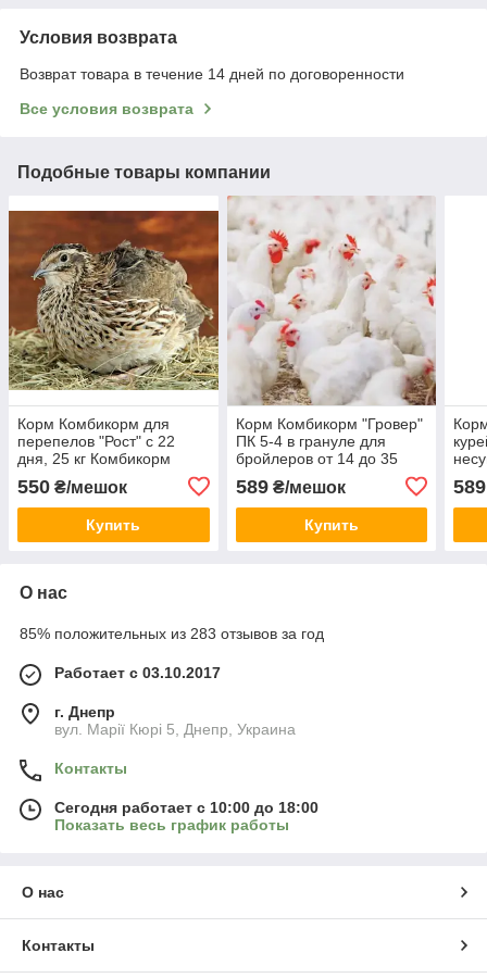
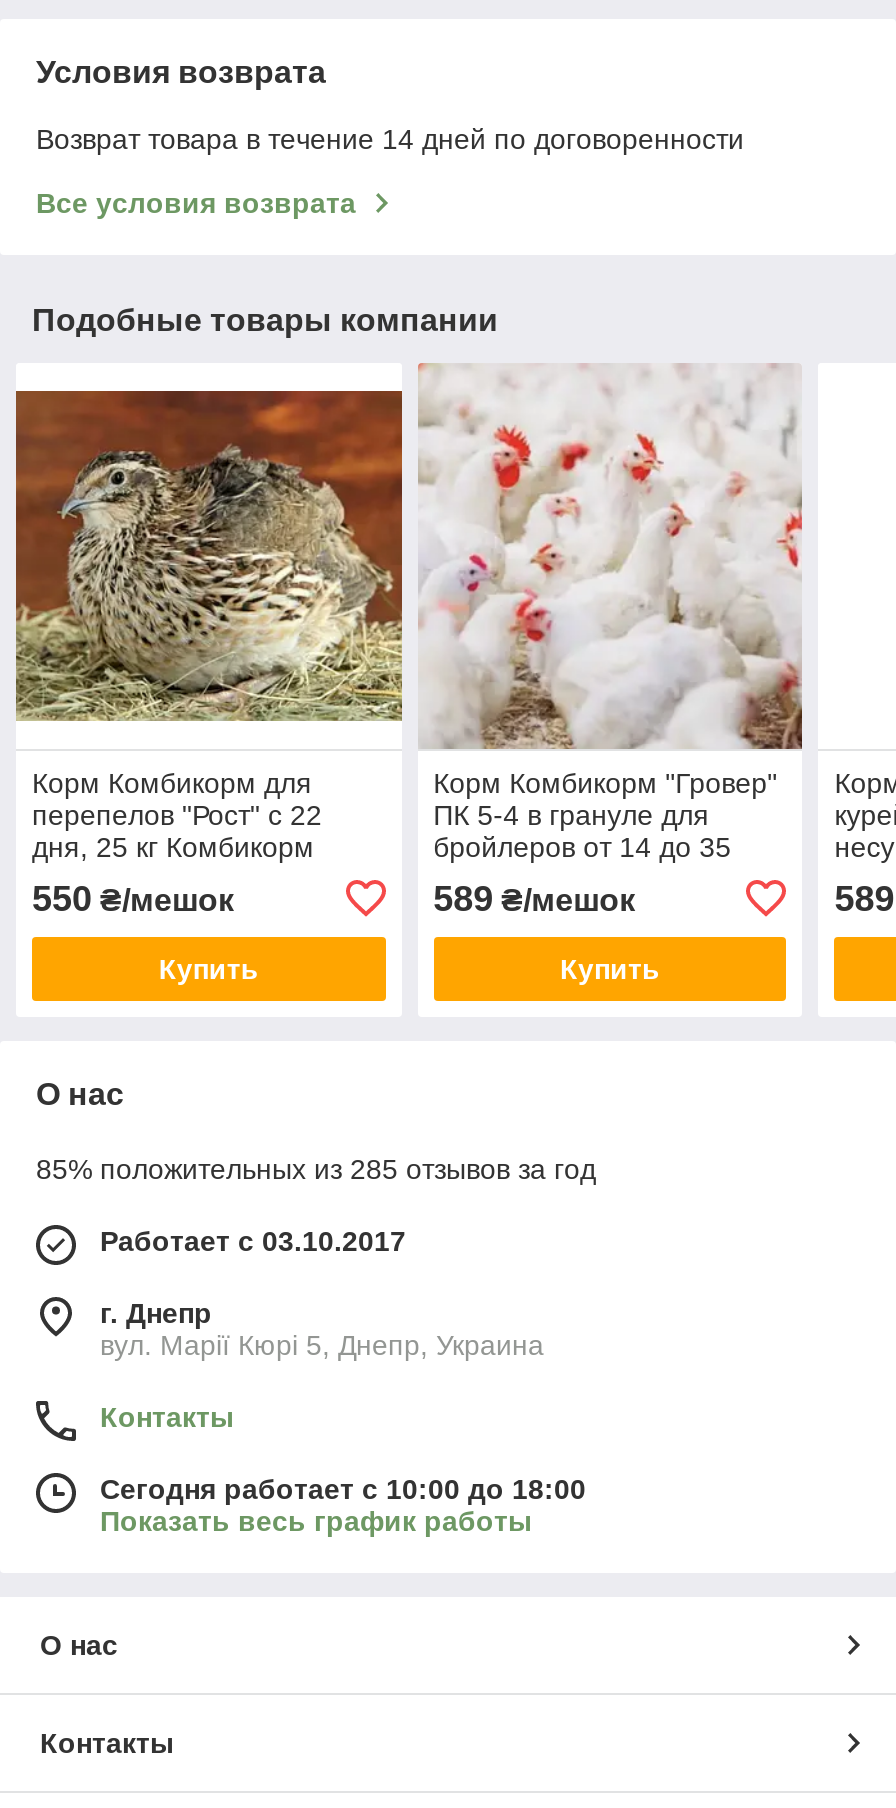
[20,625,324,642] 85% положительных из 283 отзывов за год -> [36,1153,596,1185] 85% положительных из 285 отзывов за год

